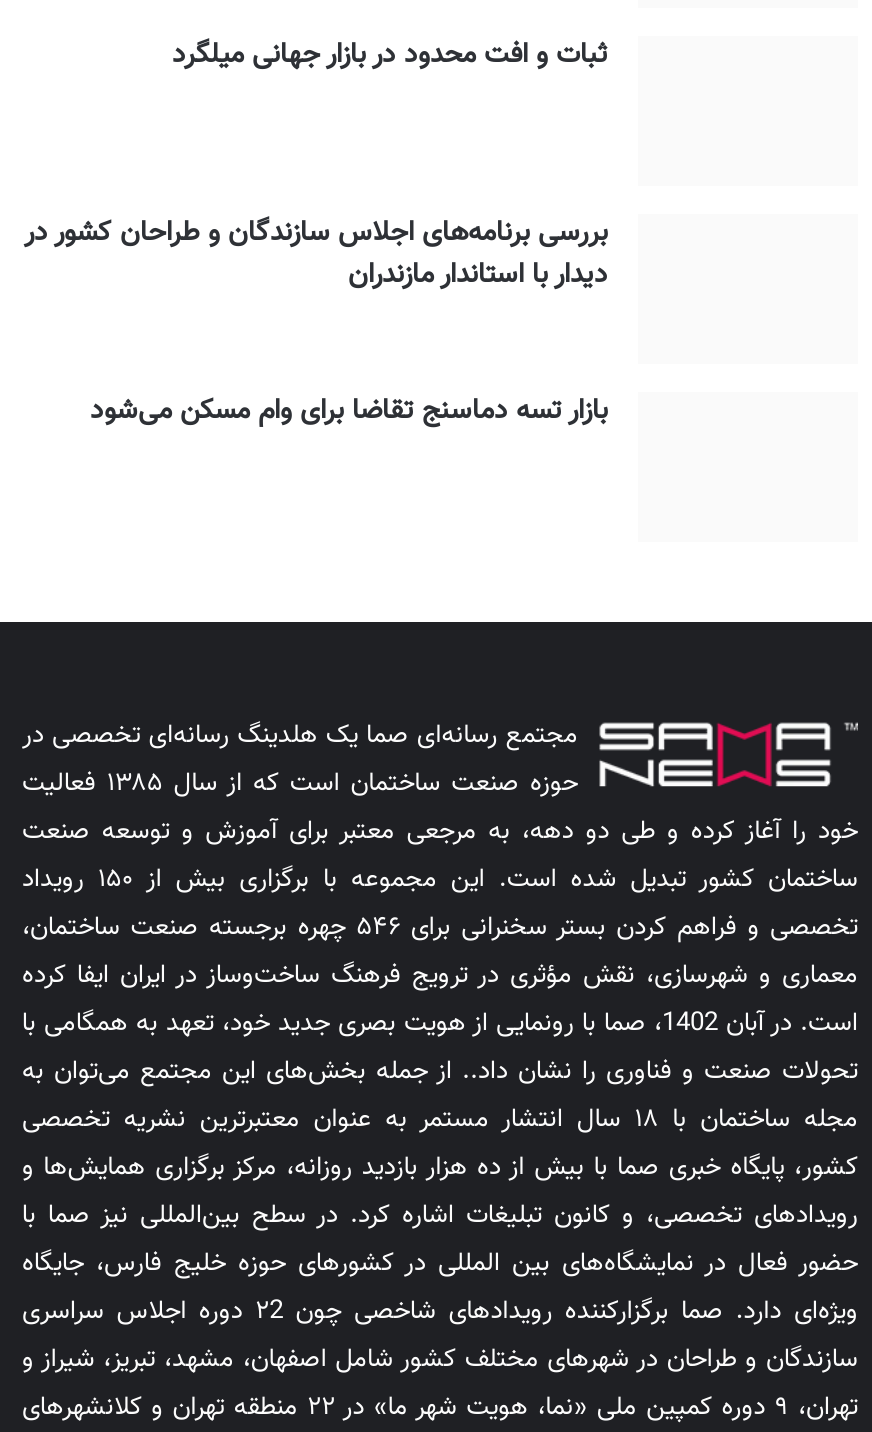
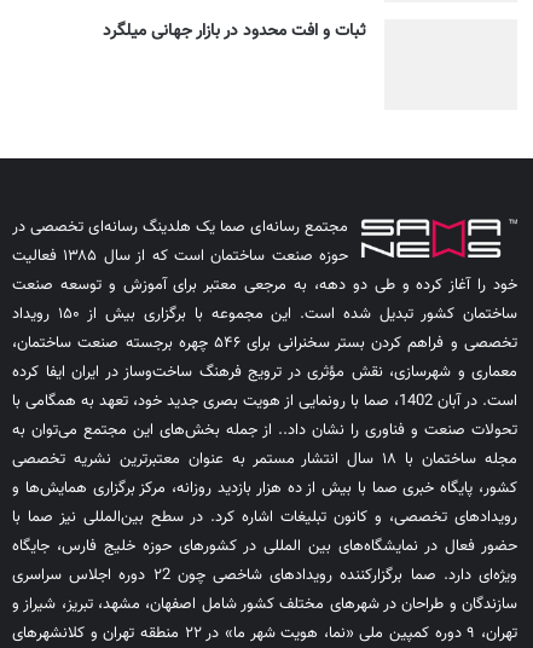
[24,211,608,433] بررسی برنامه‌های اجلاس سازندگان و طراحان کشور در | دیدار با استاندار مازندران | بازار تسه دماسنج تقاضا برای وام مسکن می‌شود -> none

